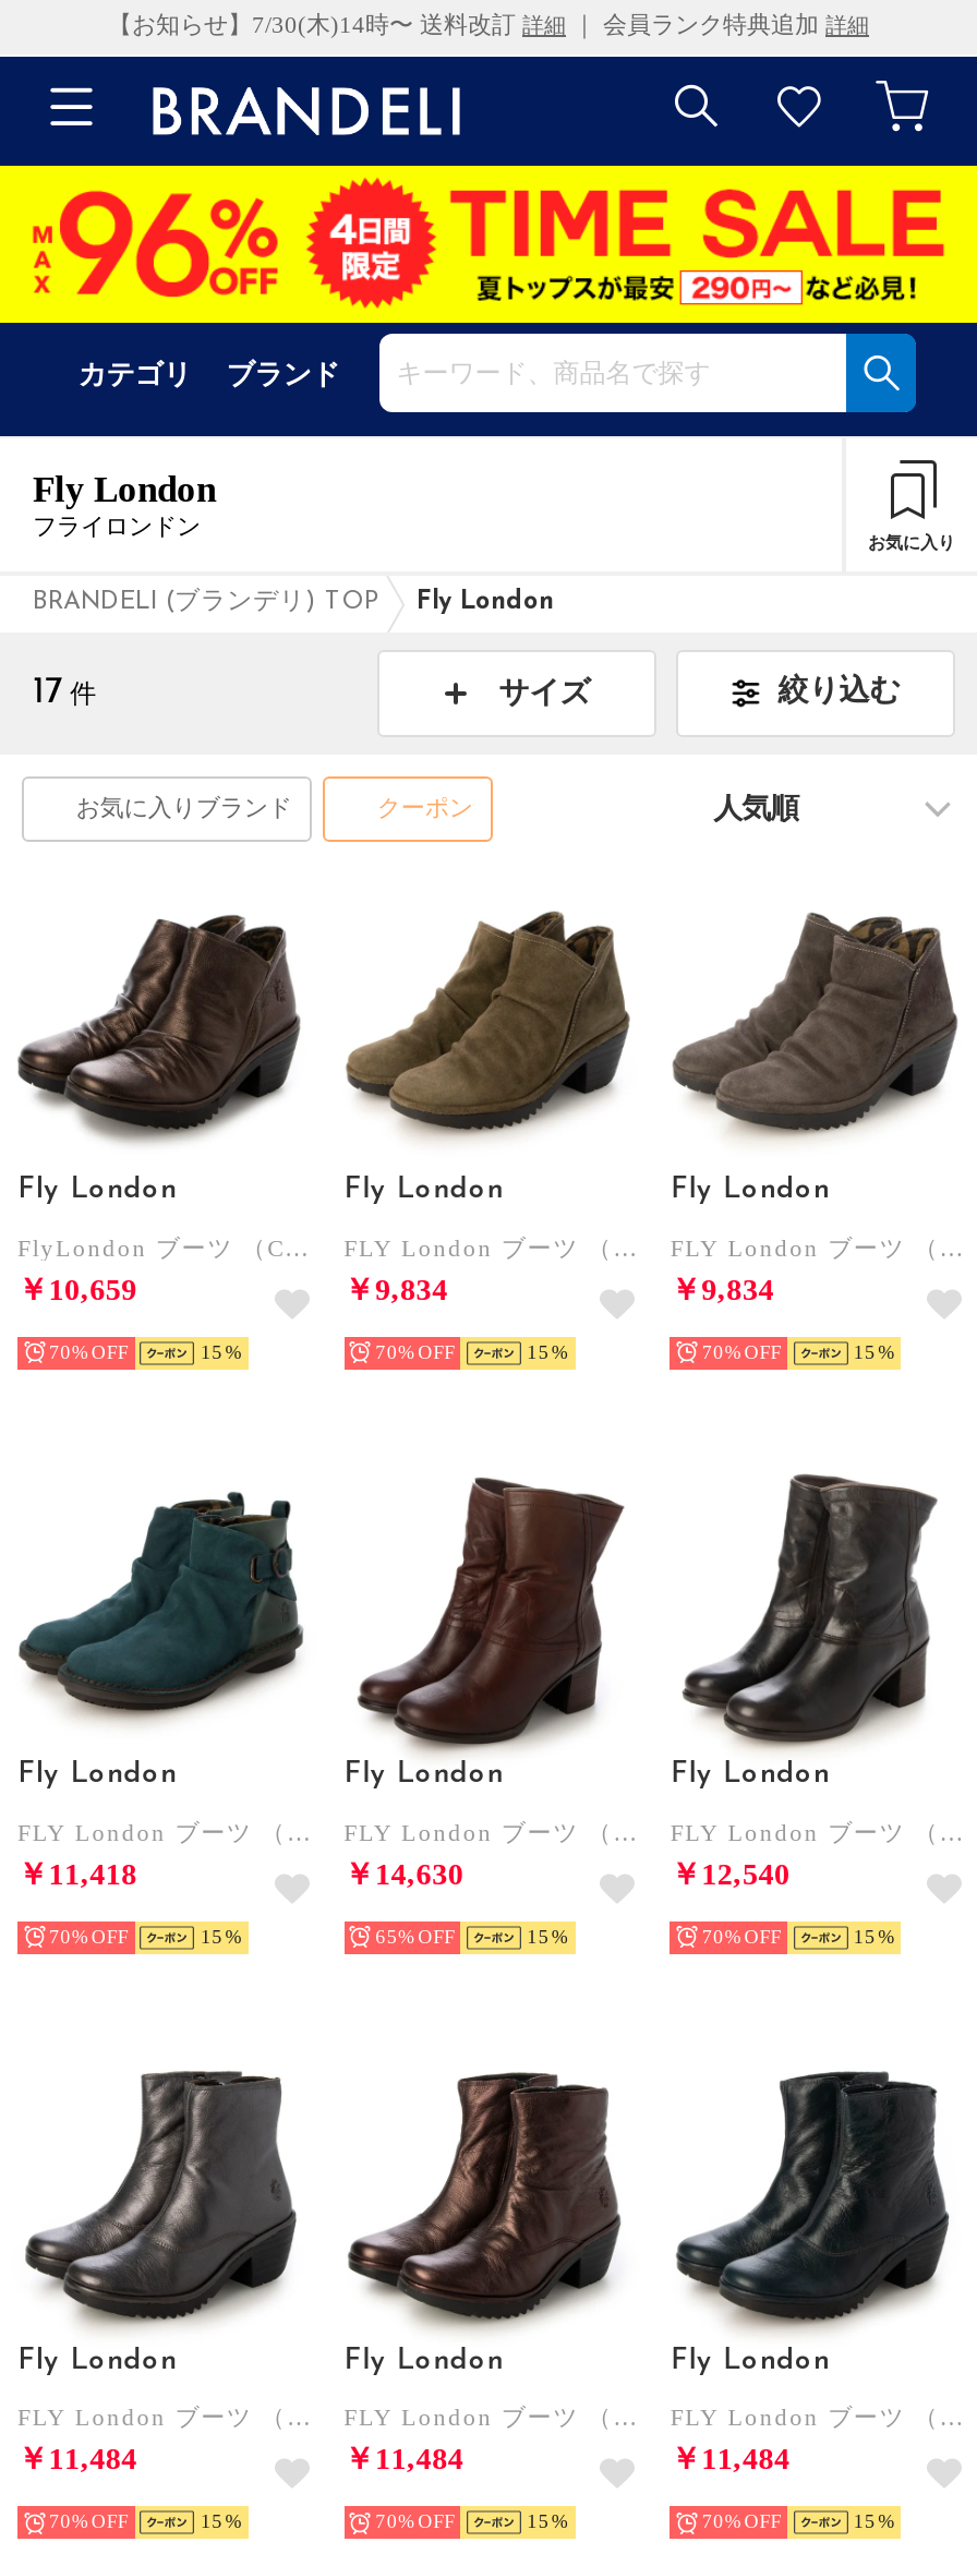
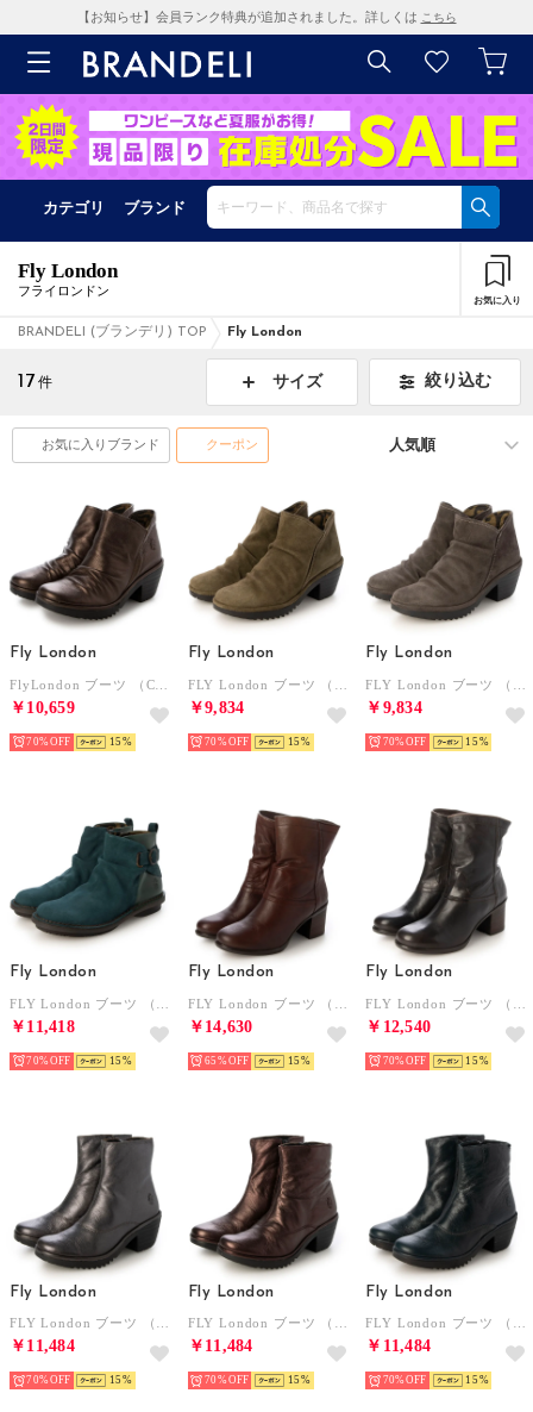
[108,11,869,37] 【お知らせ】7/30(木)14時〜 送料改訂詳細｜ 会員ランク特典追加詳細 -> [77,10,456,24] 【お知らせ】会員ランク特典が追加されました。詳しくはこちら
[7,164,970,325] [image] -> [4,93,529,181] [image]

